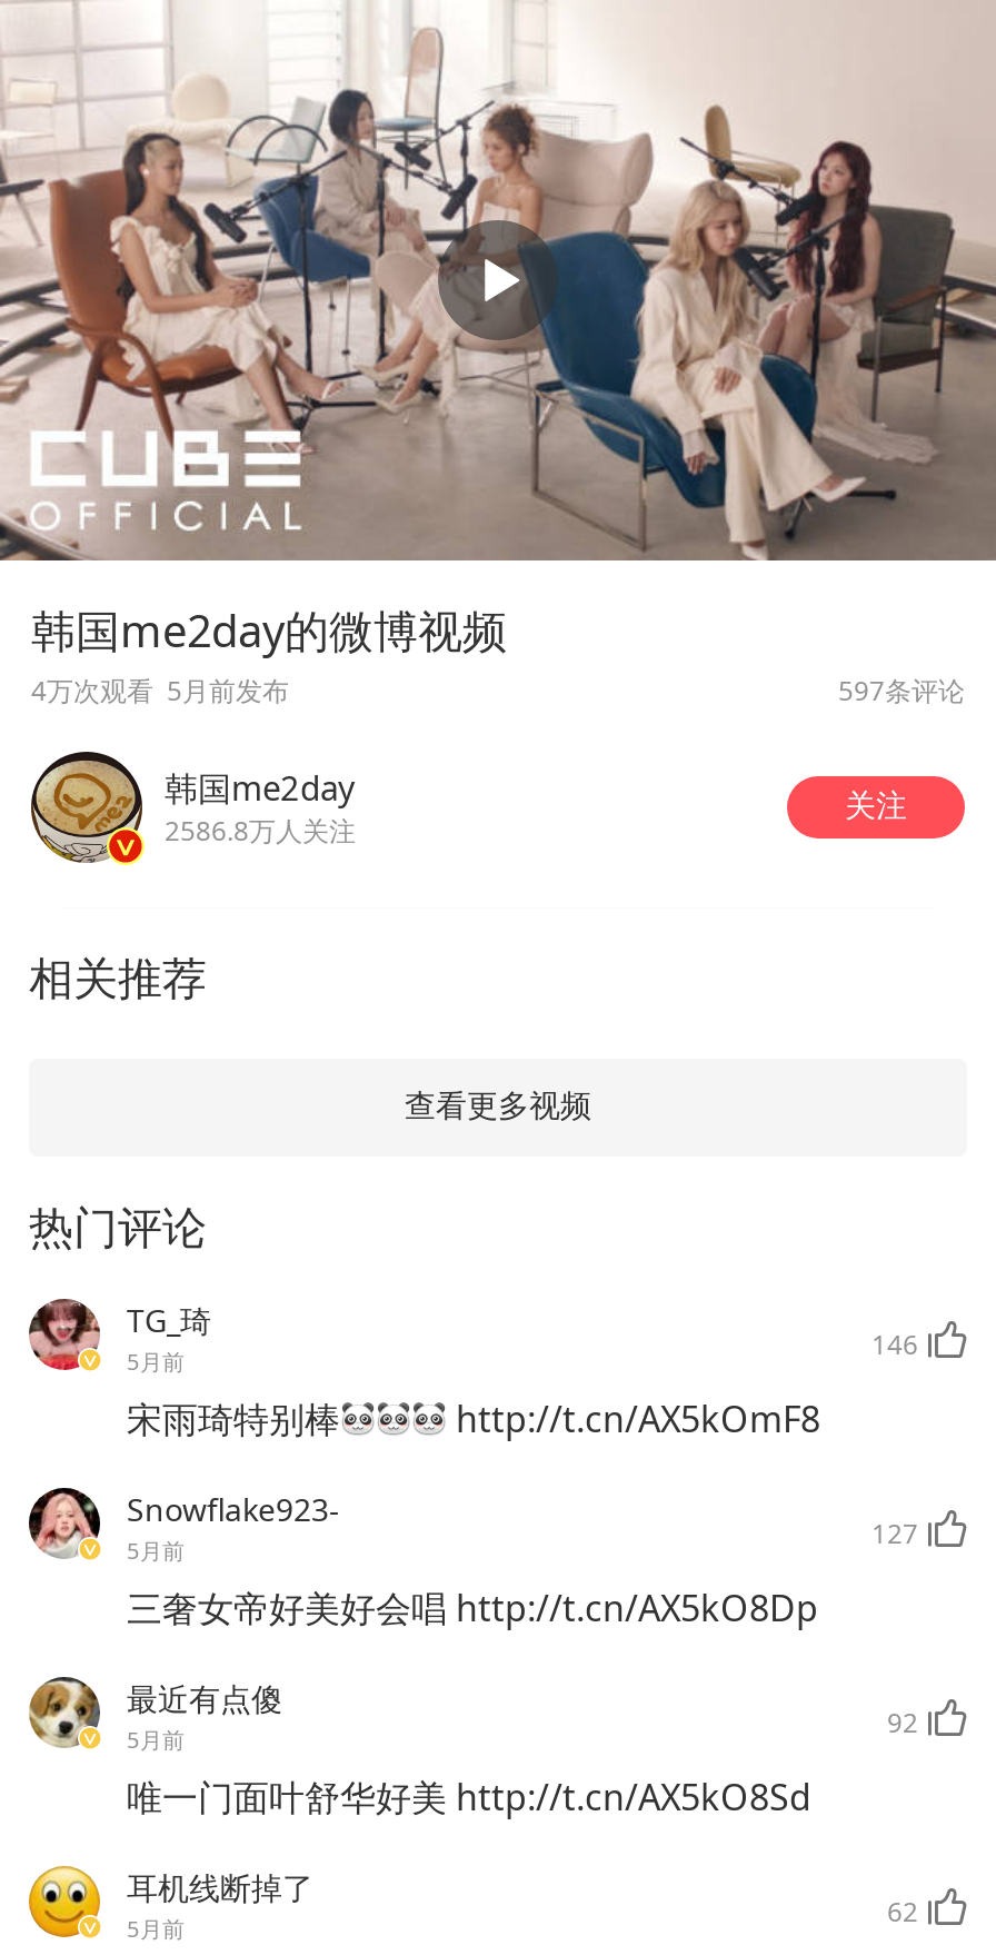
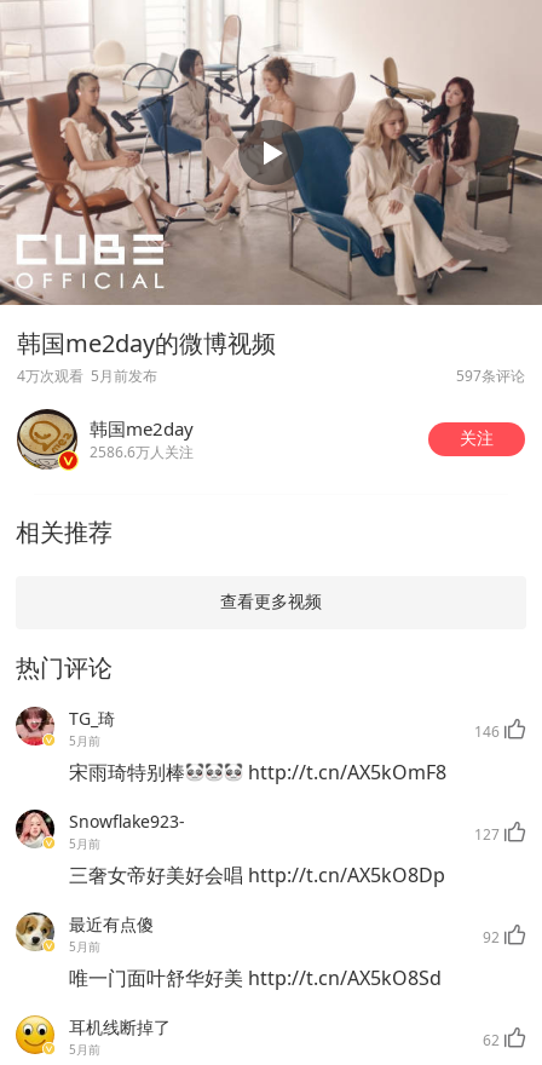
[165,811,356,849] 2586.8万人关注 -> [90,441,194,462] 2586.6万人关注

